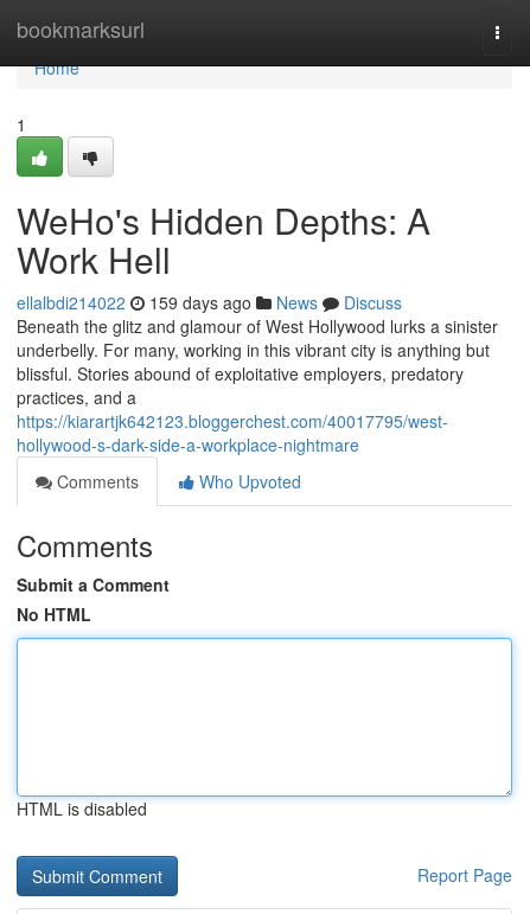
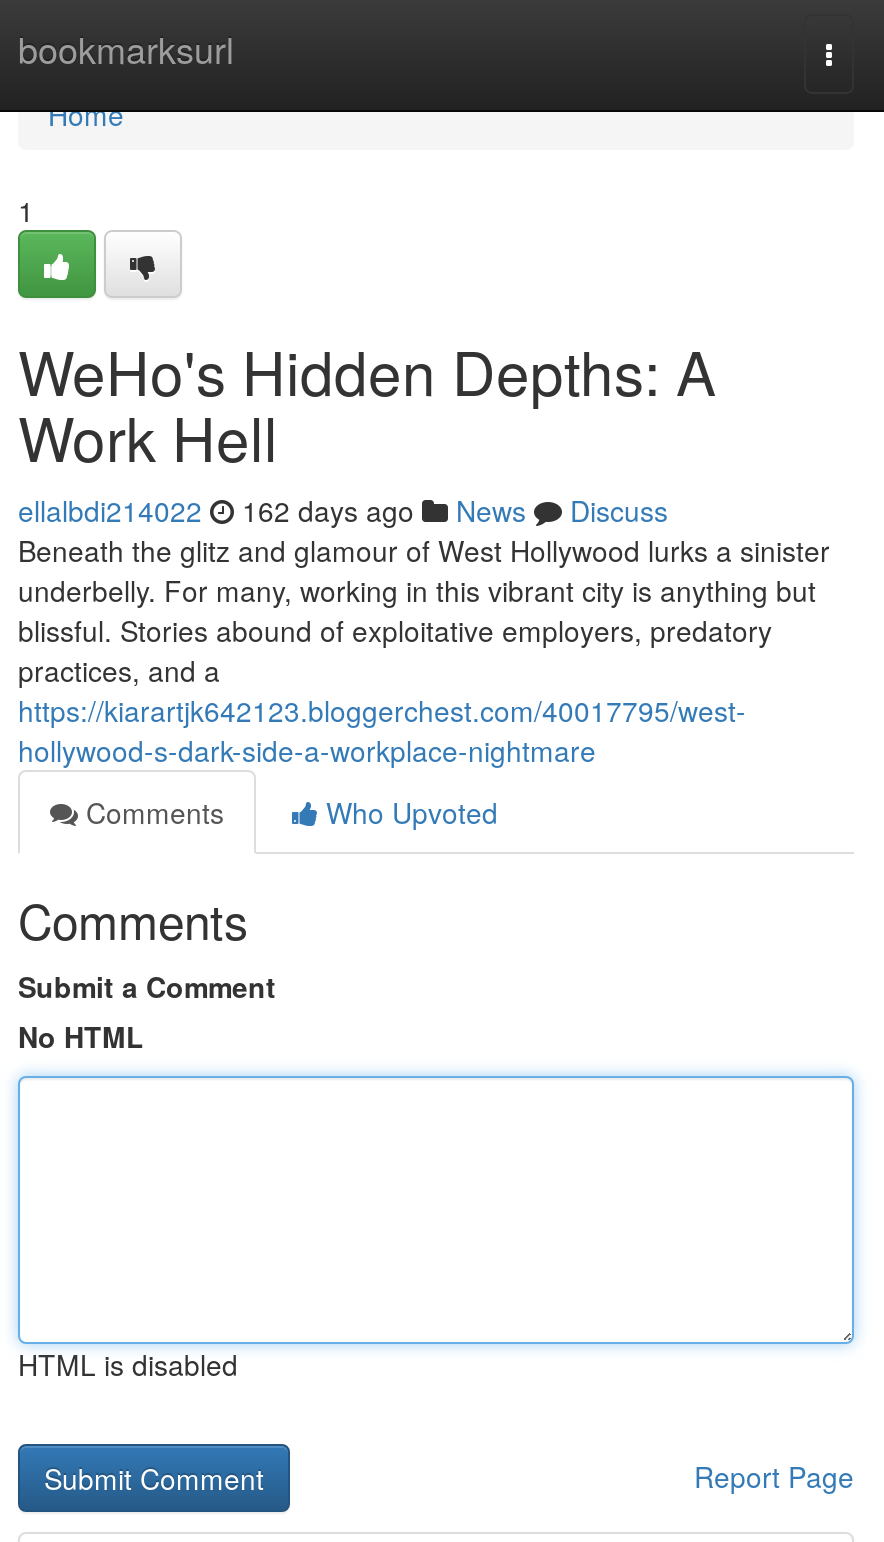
[17,290,402,314] ellalbdi214022 159 days ago News Discuss -> [18,490,668,530] ellalbdi214022 162 days ago News Discuss

